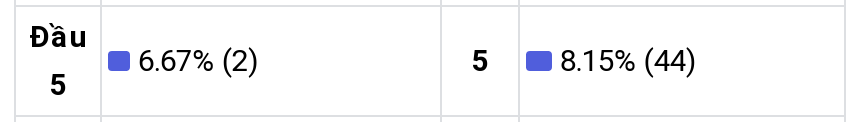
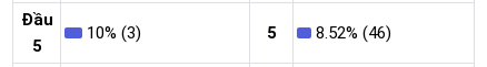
[130,43,258,79] 6.67% (2) -> [83,23,142,43] 10% (3)
[471,43,695,79] 5 8.15% (44) -> [266,23,392,43] 5 8.52% (46)

